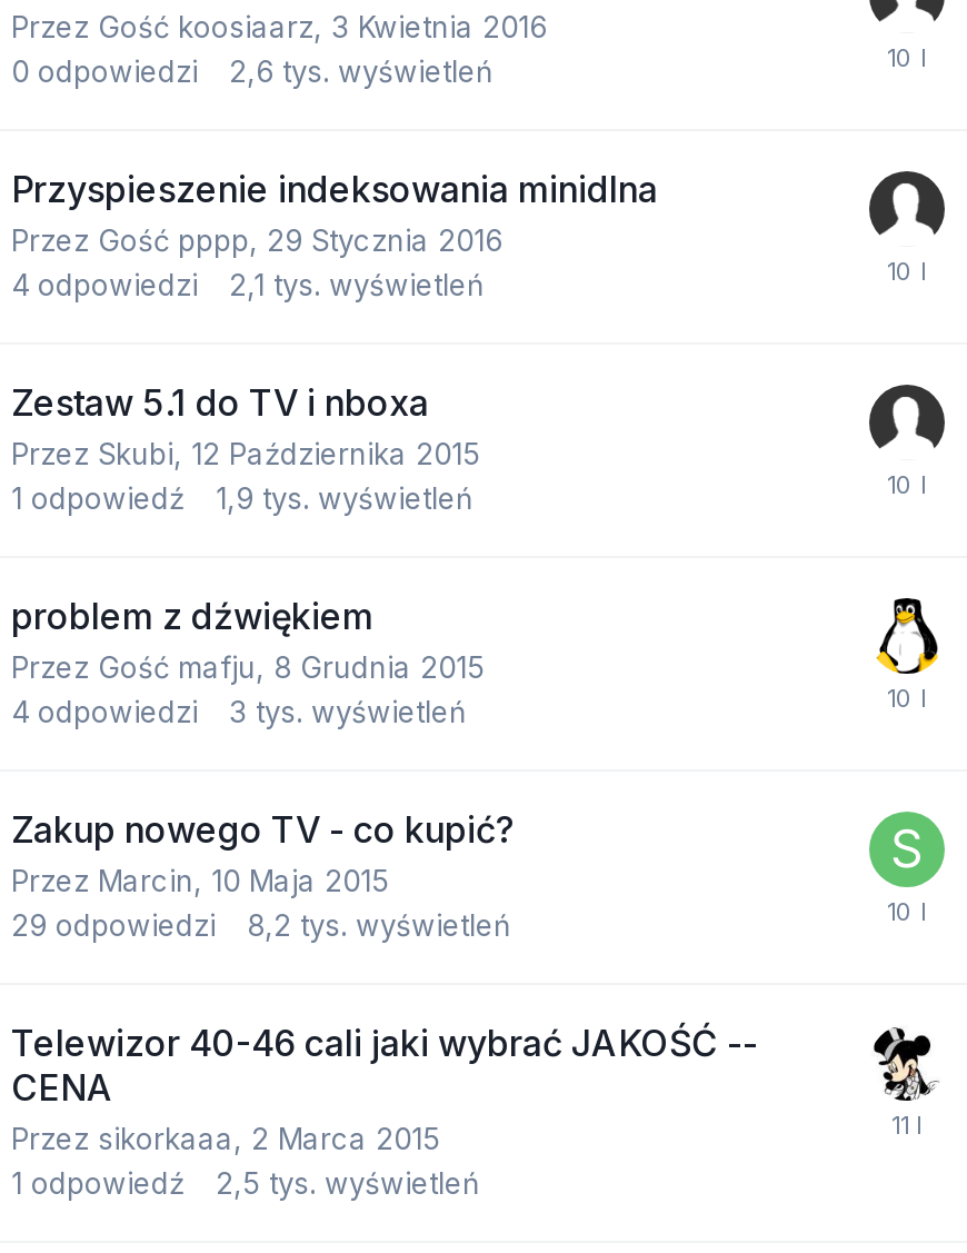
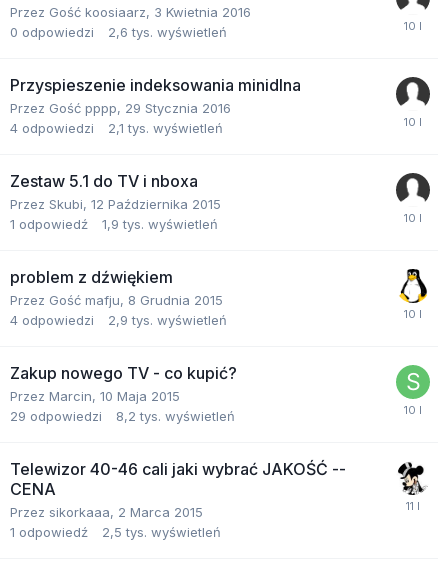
[229,694,467,729] 3 tys. wyświetleń -> [108,312,227,328] 2,9 tys. wyświetleń

